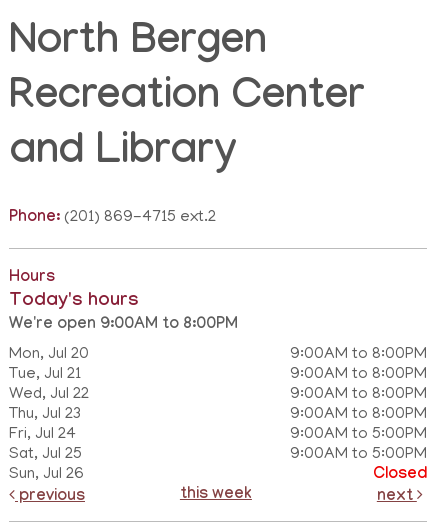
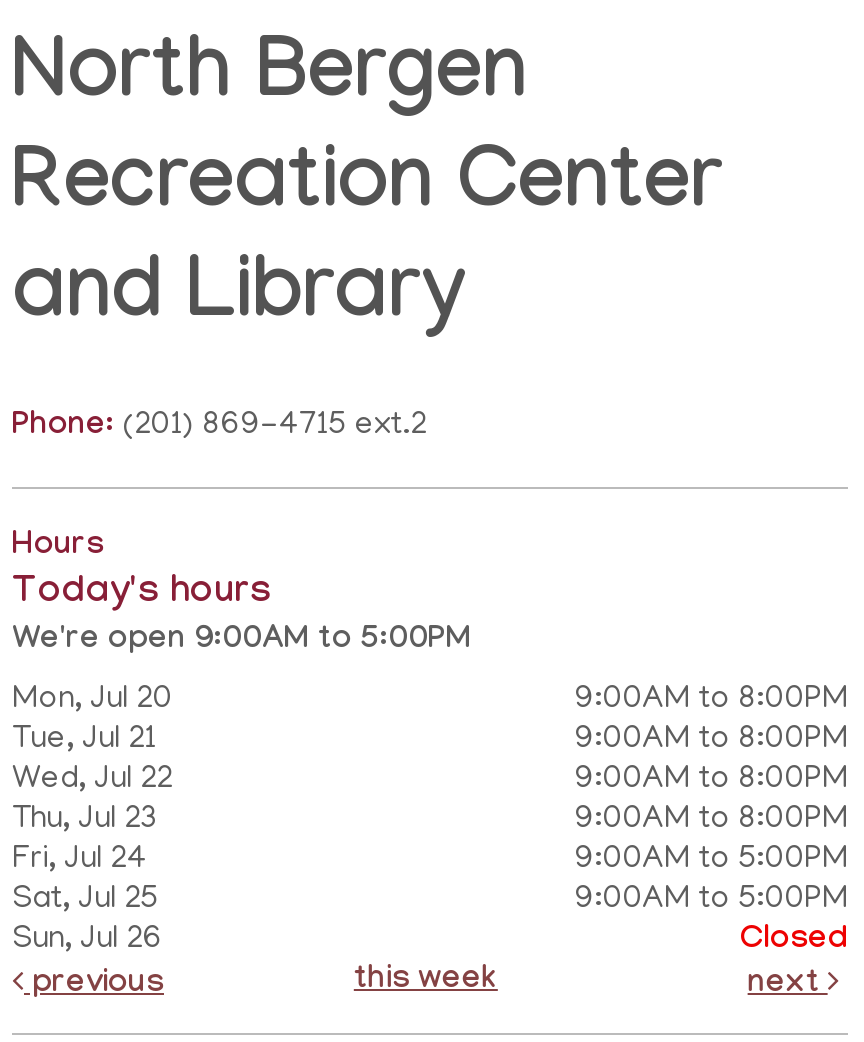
[9,316,238,335] We're open 9:00AM to 8:00PM -> [12,623,472,661] We're open 9:00AM to 5:00PM

